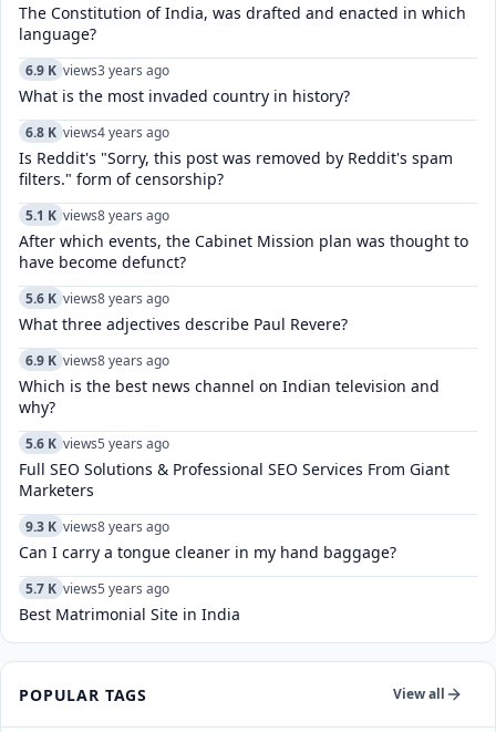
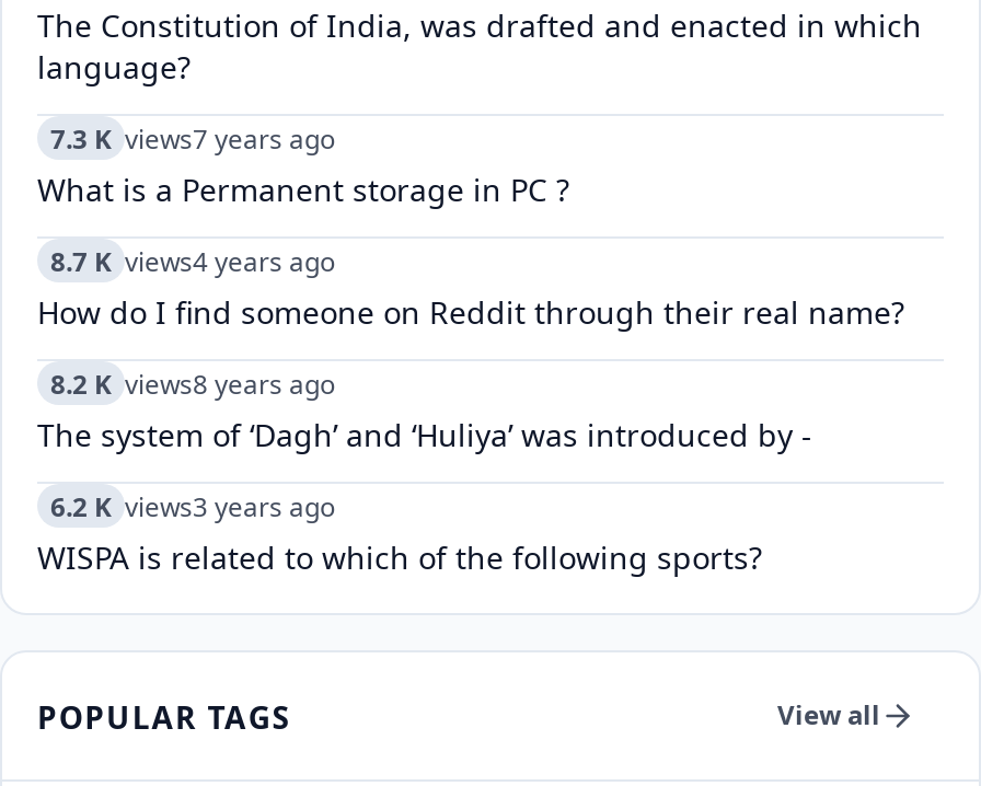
[19,61,468,625] 6.9 K views3 years ago | What is the most invaded country in history? | 6.8 K views4 years ago | Is Reddit's "Sorry, this post was removed by Reddit's spam | filters." form of censorship? | 5.1 K views8 years ago | After which events, the Cabinet Mission plan was thought to | have become defunct? | 5.6 K views8 years ago | What three adjectives describe Paul Revere? | 6.9 K views8 years ago | Which is the best news channel on Indian television and | why? | 5.6 K views5 years ago | Full SEO Solutions & Professional SEO Services From Giant | Marketers | 9.3 K views8 years ago | Can I carry a tongue cleaner in my hand baggage? | 5.7 K views5 years ago | Best Matrimonial Site in India -> [37,120,904,579] 7.3 K views7 years ago | What is a Permanent storage in PC ? | 8.7 K views4 years ago | How do I find someone on Reddit through their real name? | 8.2 K views8 years ago | The system of ‘Dagh’ and ‘Huliya’ was introduced by - | 6.2 K views3 years ago | WISPA is related to which of the following sports?

